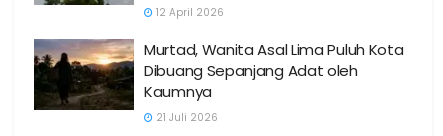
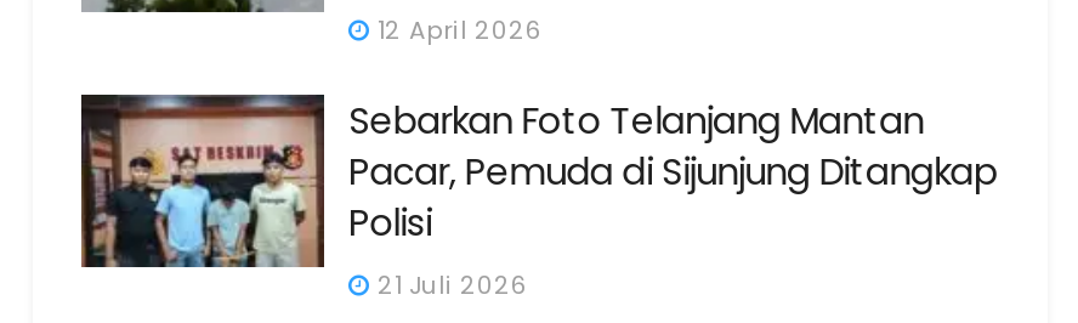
[33,39,403,111] [image] | Murtad, Wanita Asal Lima Puluh Kota | Dibuang Sepanjang Adat oleh | Kaumnya -> [79,92,997,270] [image] | Sebarkan Foto Telanjang Mantan | Pacar, Pemuda di Sijunjung Ditangkap | Polisi

